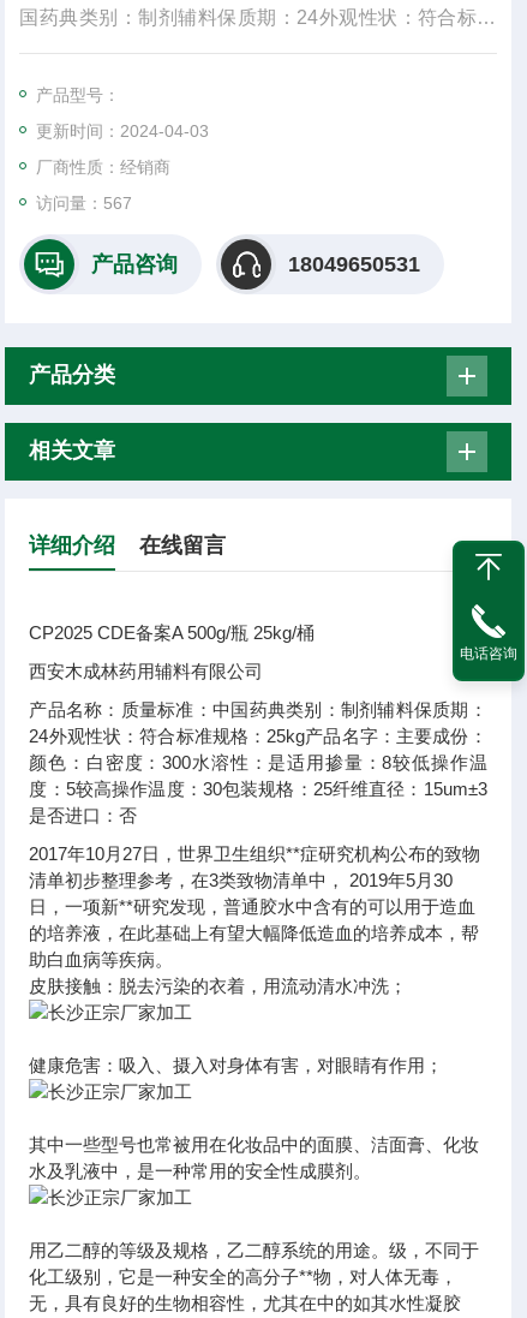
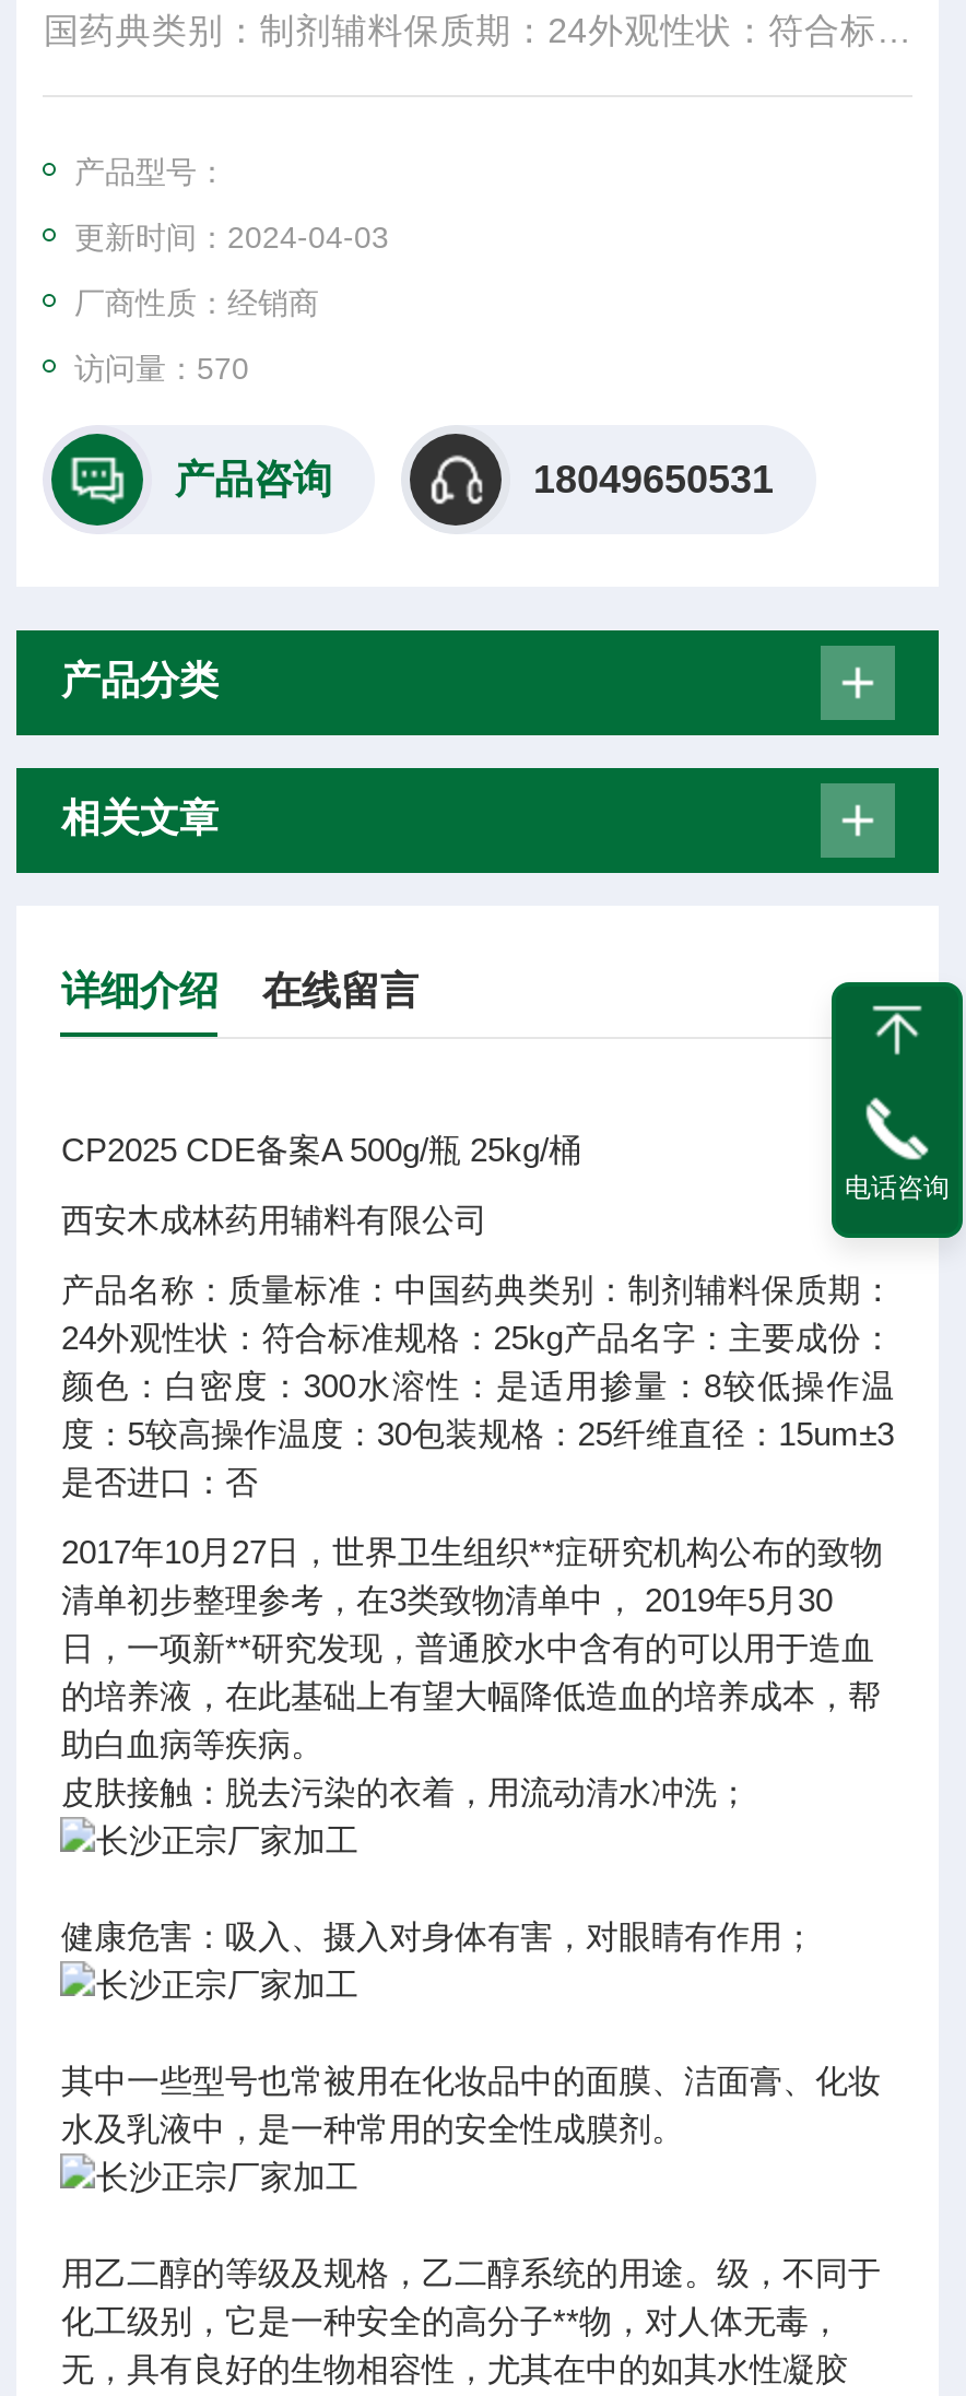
[36,193,133,213] 访问量：567 -> [74,351,249,386] 访问量：570

